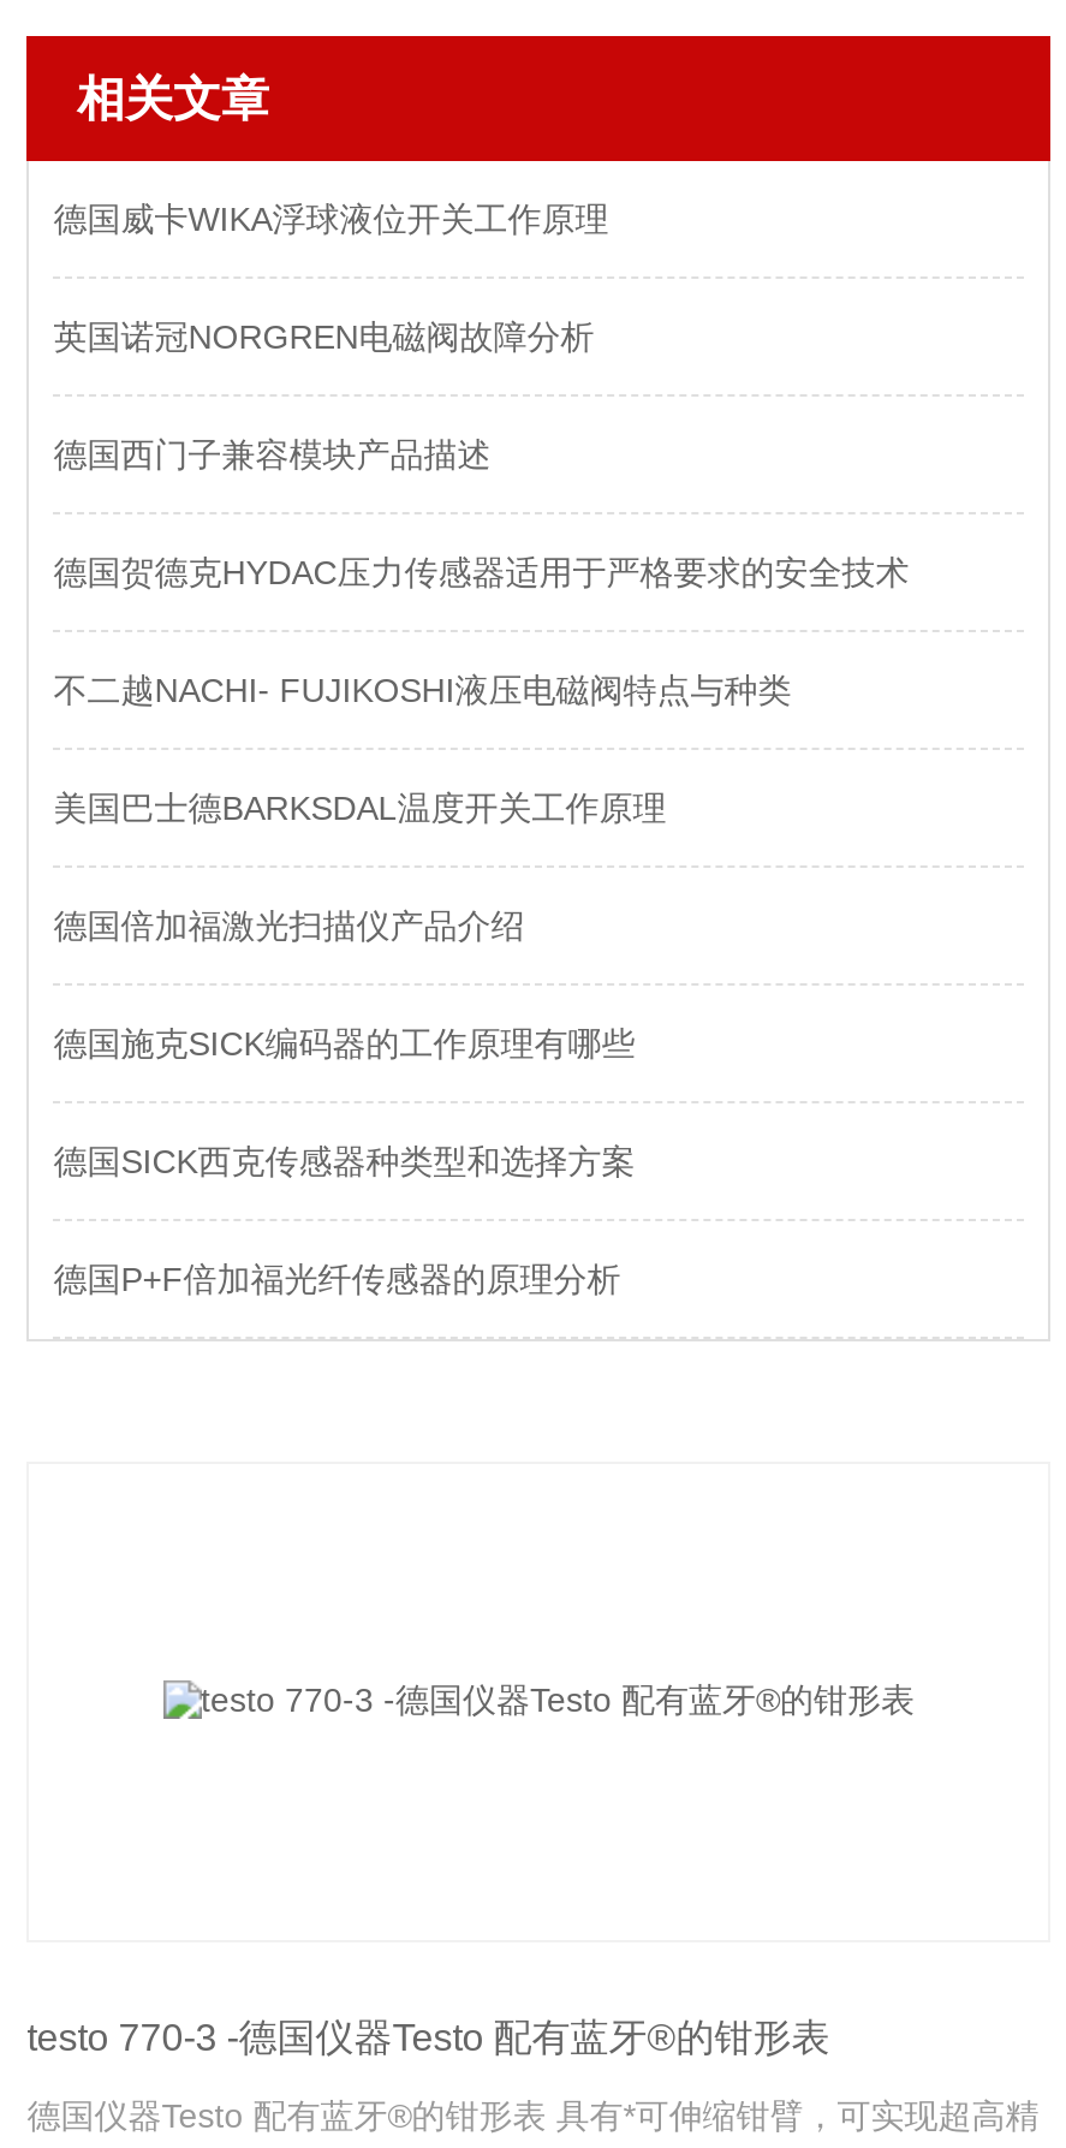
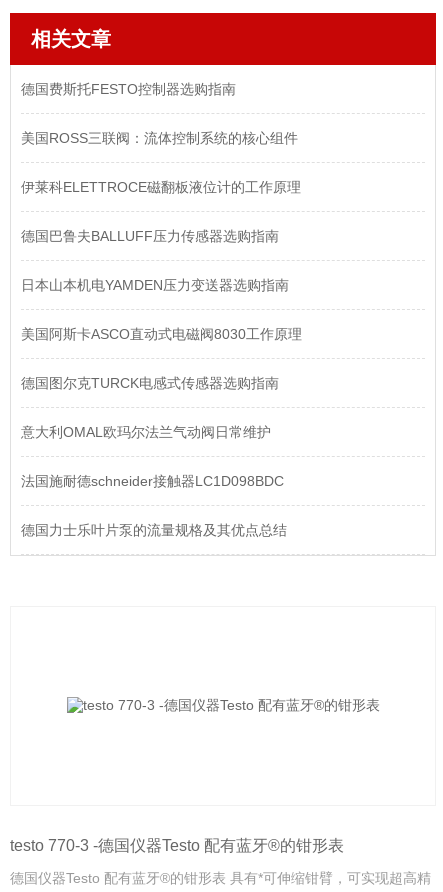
[53,200,609,239] 德国威卡WIKA浮球液位开关工作原理 -> [21,81,236,97] 德国费斯托FESTO控制器选购指南
[53,318,594,357] 英国诺冠NORGREN电磁阀故障分析 -> [21,130,298,146] 美国ROSS三联阀：流体控制系统的核心组件
[53,436,491,474] 德国西门子兼容模块产品描述 -> [21,179,301,195] 伊莱科ELETTROCE磁翻板液位计的工作原理
[53,554,909,592] 德国贺德克HYDAC压力传感器适用于严格要求的安全技术 -> [21,228,279,244] 德国巴鲁夫BALLUFF压力传感器选购指南
[53,671,791,710] 不二越NACHI- FUJIKOSHI液压电磁阀特点与种类 -> [21,277,289,293] 日本山本机电YAMDEN压力变送器选购指南
[53,789,666,828] 美国巴士德BARKSDAL温度开关工作原理 -> [21,326,302,342] 美国阿斯卡ASCO直动式电磁阀8030工作原理
[53,907,524,946] 德国倍加福激光扫描仪产品介绍 -> [21,375,279,391] 德国图尔克TURCK电感式传感器选购指南
[53,1025,635,1063] 德国施克SICK编码器的工作原理有哪些 -> [21,424,271,440] 意大利OMAL欧玛尔法兰气动阀日常维护
[53,1143,635,1181] 德国SICK西克传感器种类型和选择方案 -> [21,473,284,489] 法国施耐德schneider接触器LC1D098BDC
[53,1260,621,1299] 德国P+F倍加福光纤传感器的原理分析 -> [21,522,287,538] 德国力士乐叶片泵的流量规格及其优点总结

